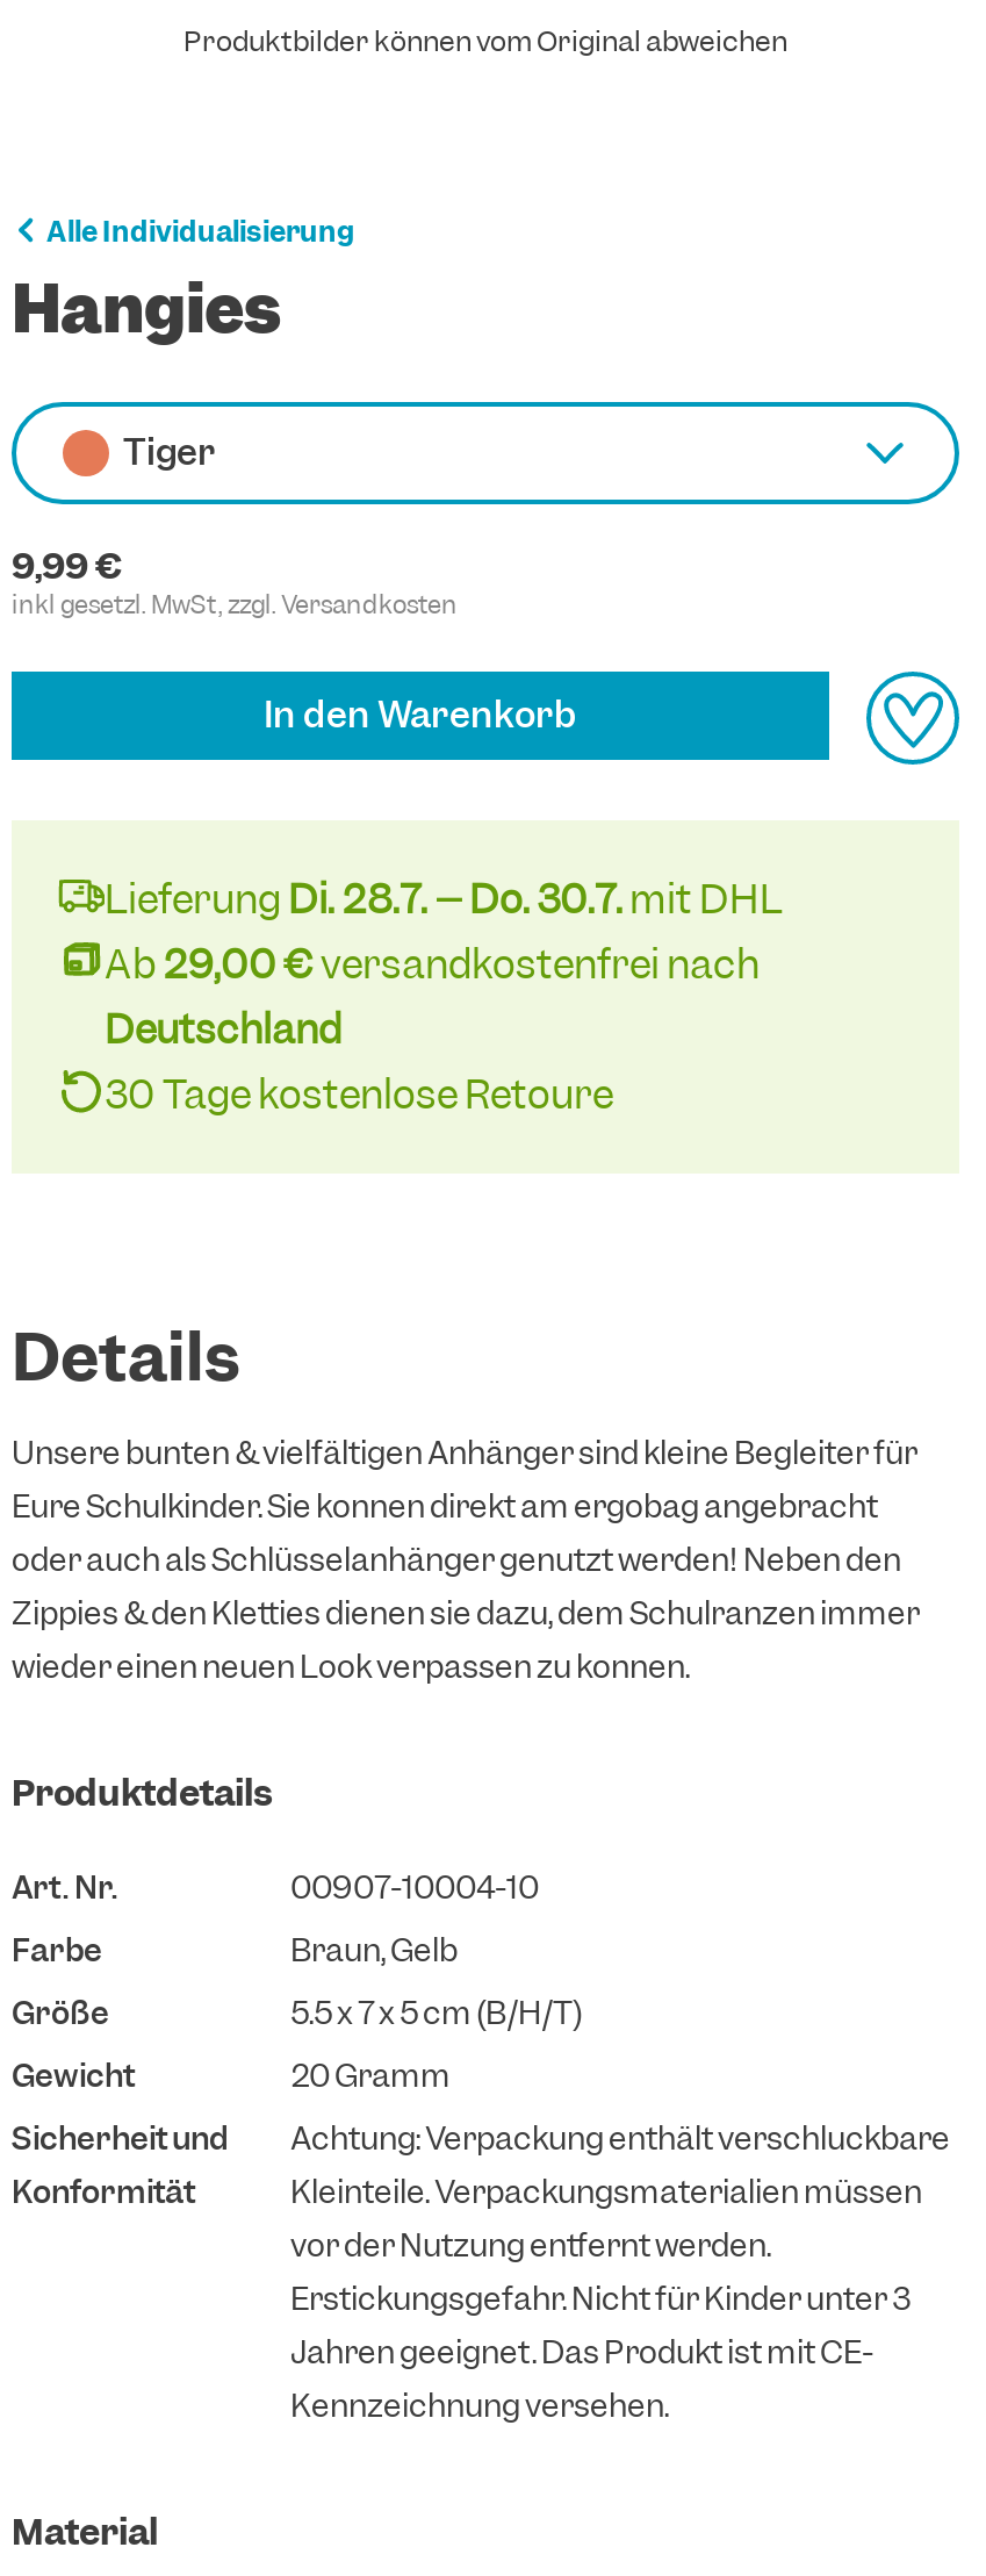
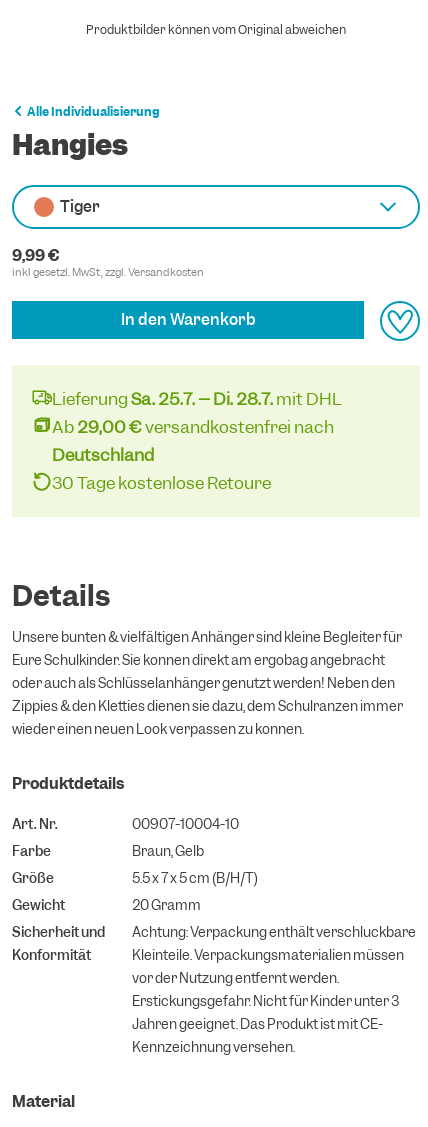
[105,874,783,925] Lieferung Di. 28.7. – Do. 30.7. mit DHL -> [52,388,342,410] Lieferung Sa. 25.7. – Di. 28.7. mit DHL

